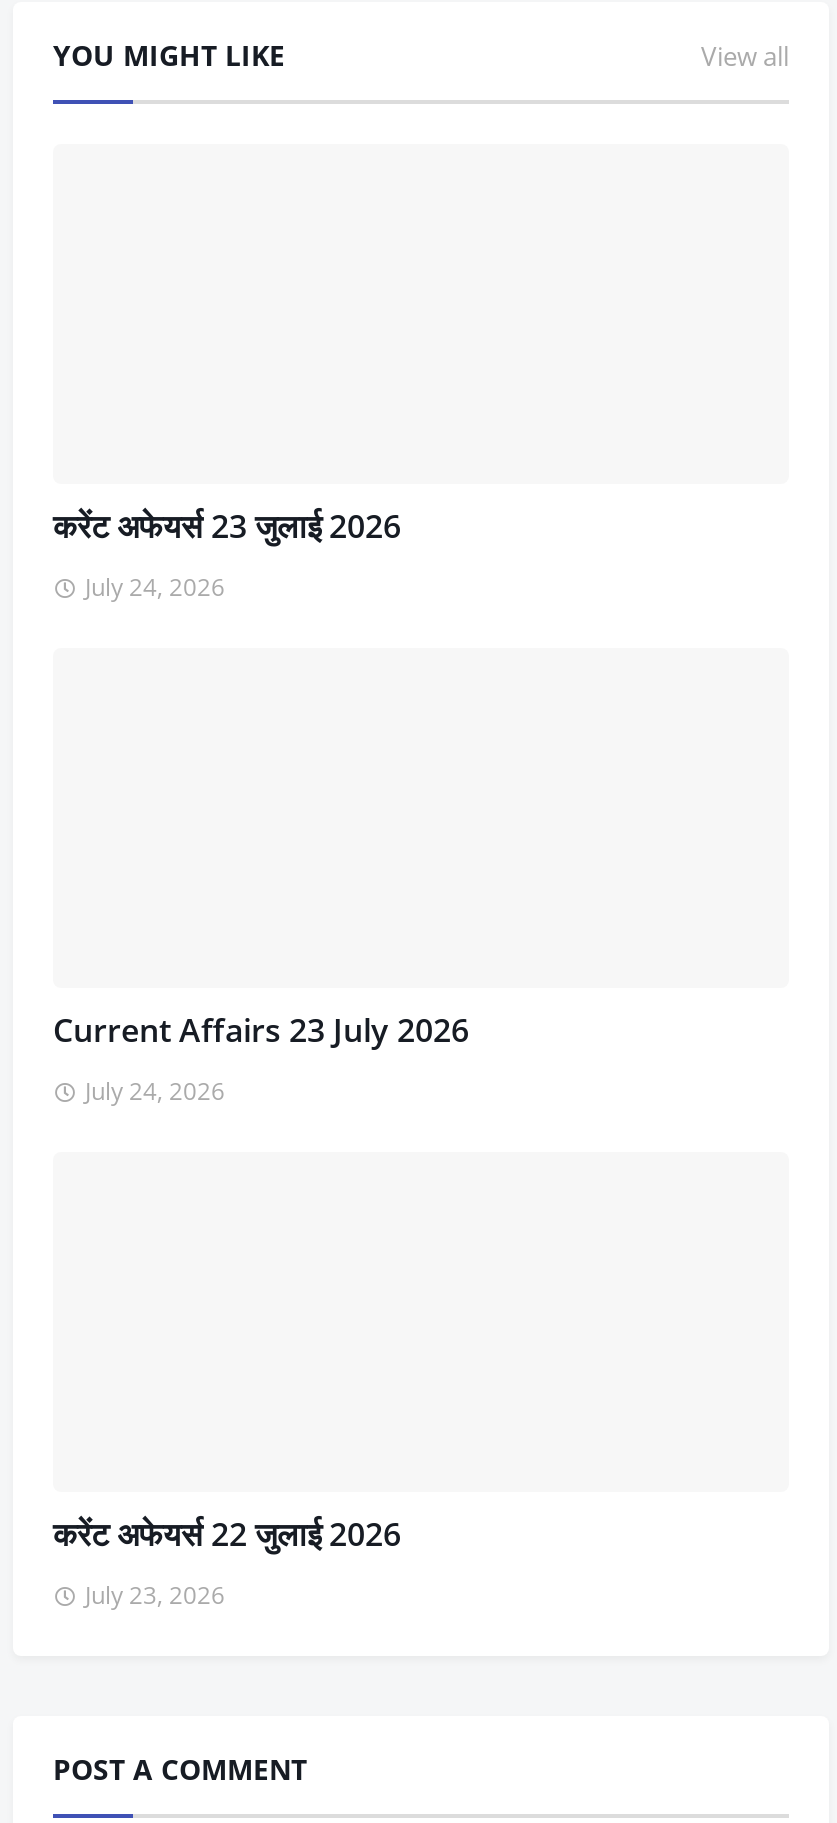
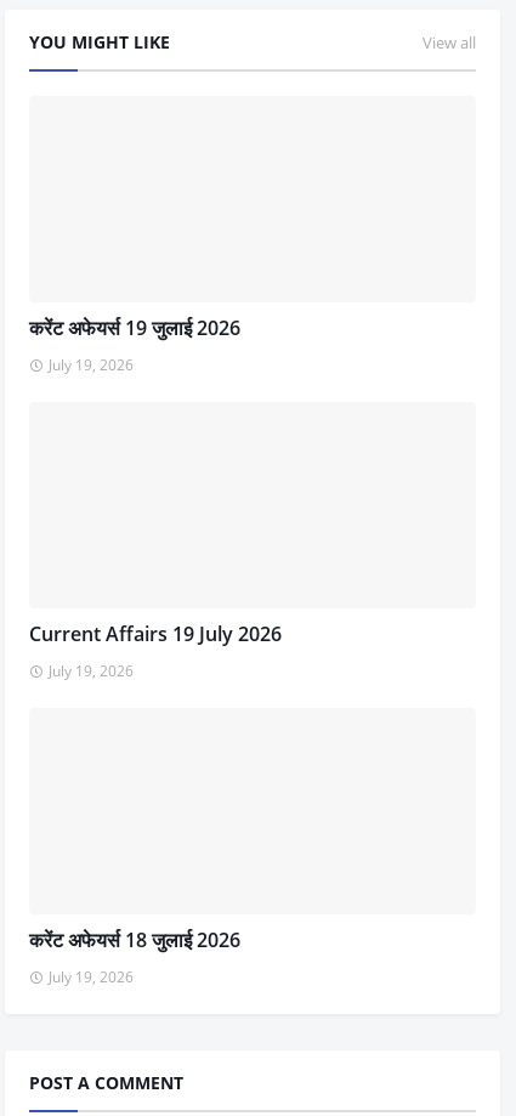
[53,503,401,547] करेंट अफेयर्स 23 जुलाई 2026 -> [29,314,240,341] करेंट अफेयर्स 19 जुलाई 2026
[85,569,225,603] July 24, 2026 -> [49,354,134,375] July 19, 2026
[53,1007,469,1051] Current Affairs 23 July 2026 -> [29,620,282,647] Current Affairs 19 July 2026
[85,1073,225,1107] July 24, 2026 -> [49,660,134,681] July 19, 2026
[53,1511,401,1555] करेंट अफेयर्स 22 जुलाई 2026 -> [29,926,240,953] करेंट अफेयर्स 18 जुलाई 2026
[85,1577,225,1611] July 23, 2026 -> [49,966,134,987] July 19, 2026

